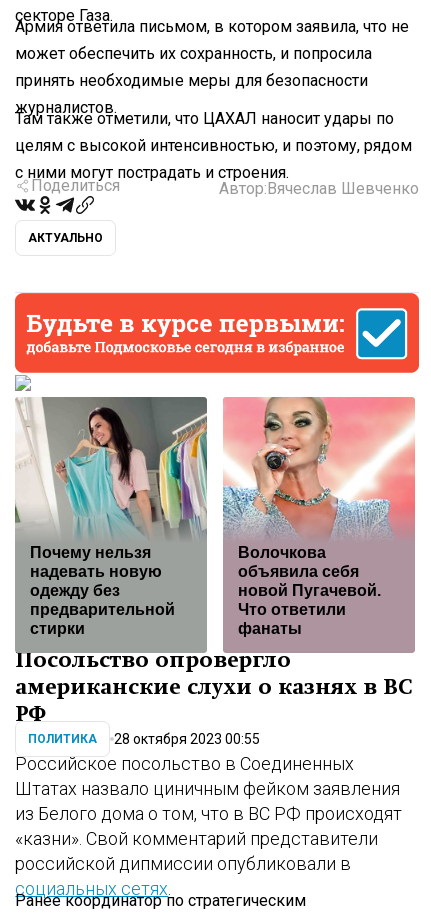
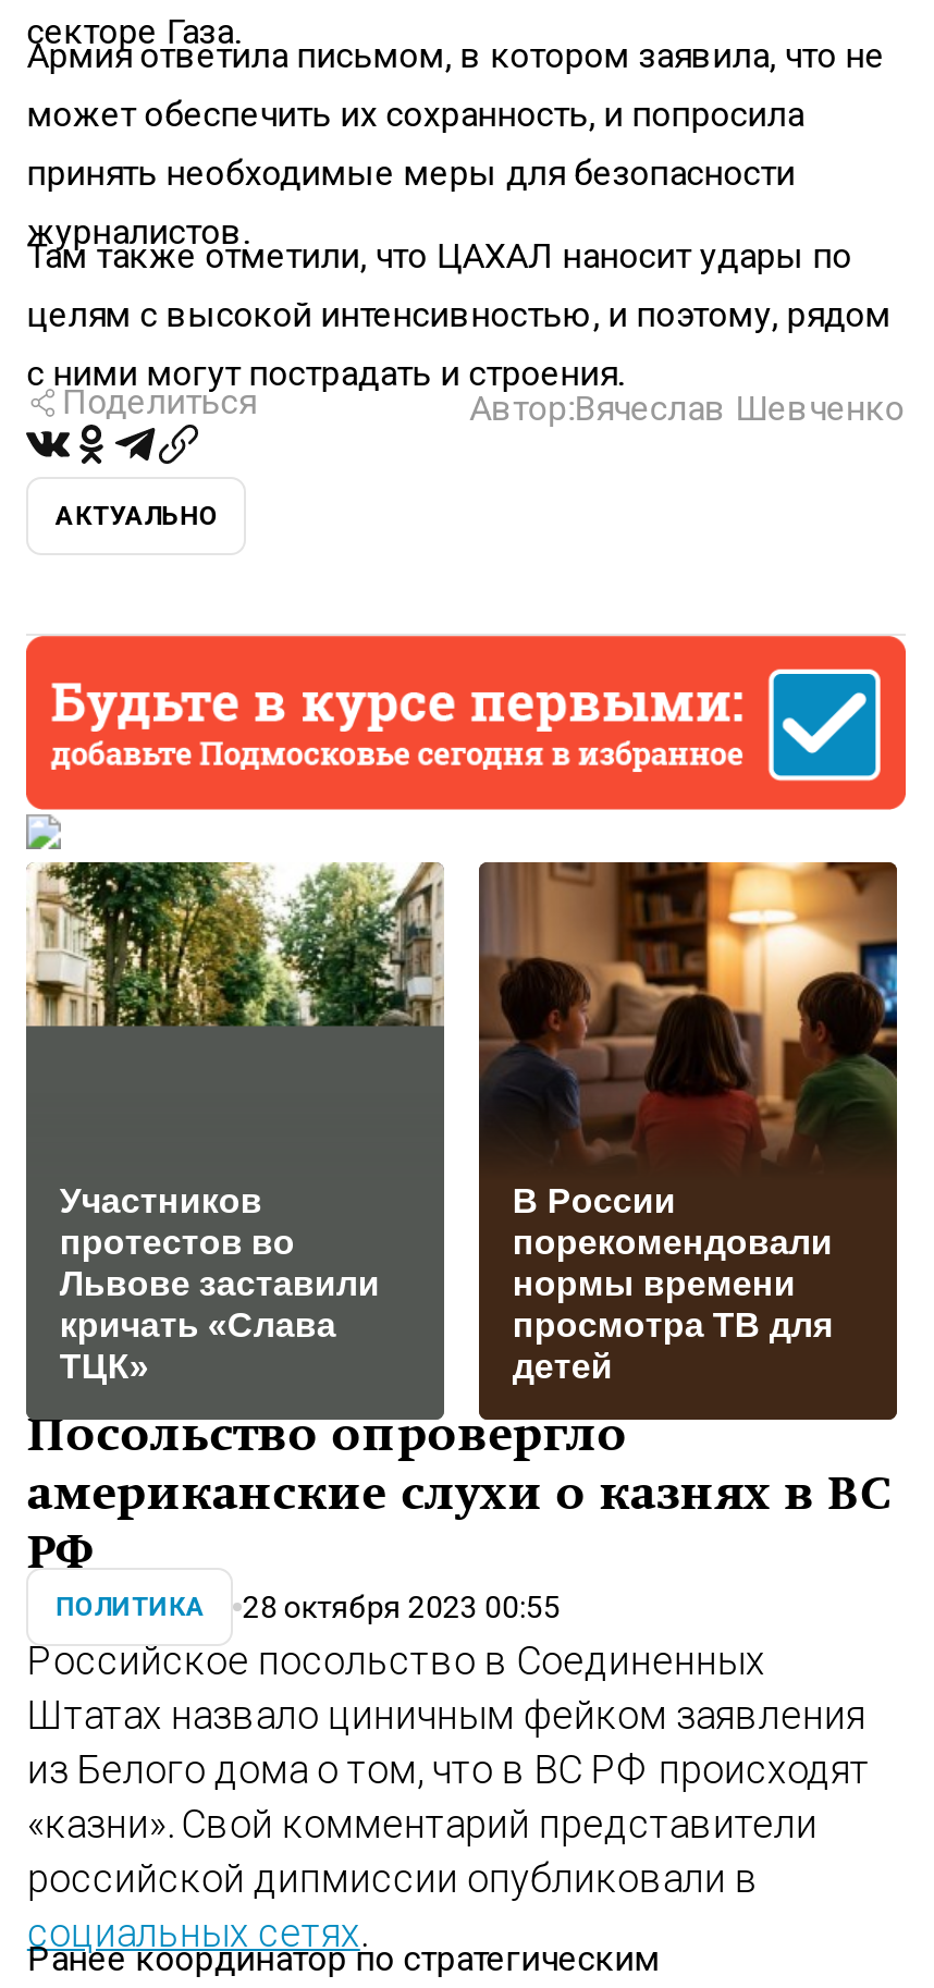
[15,396,208,646] [image] | Почему нельзя | надевать новую | одежду без | предварительной | стирки -> [24,860,444,1404] [image] | Участников | протестов во | Львове заставили | кричать «Слава | ТЦК»
[222,396,416,652] [image] | Волочкова | объявила себя | новой Пугачевой. | Что ответили | фанаты -> [477,860,899,1420] [image] | В России | порекомендовали | нормы времени | просмотра ТВ для | детей

